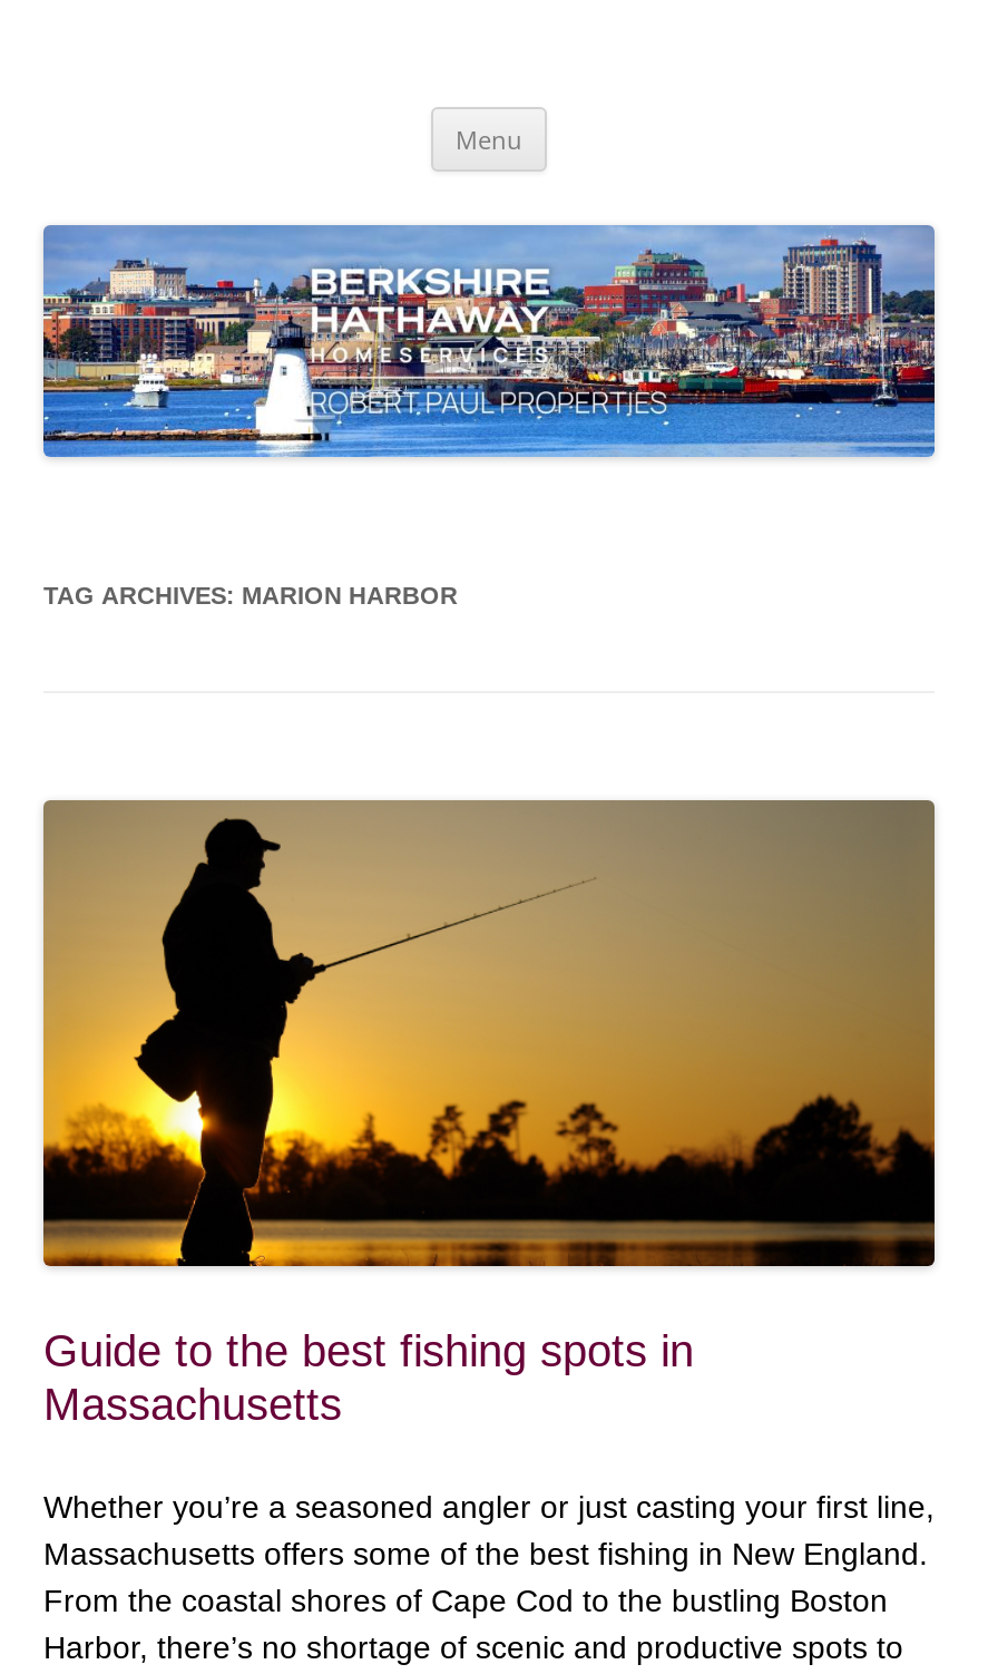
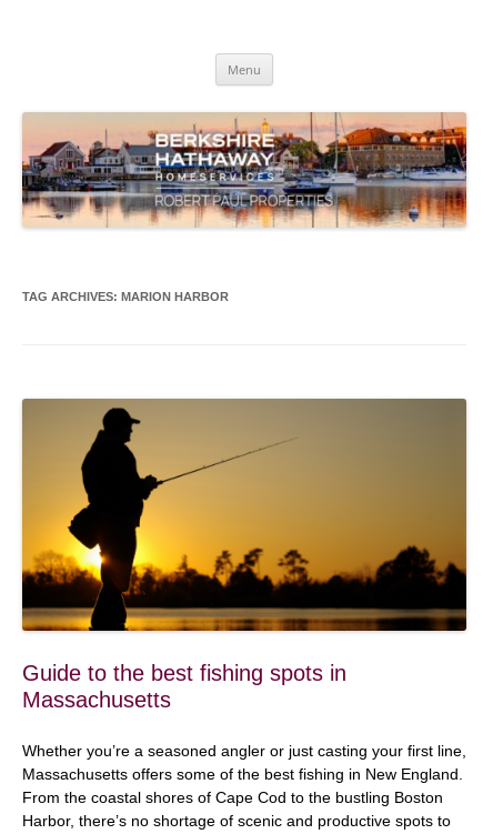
[41,223,937,459] [image] -> [21,112,467,229] [image]

